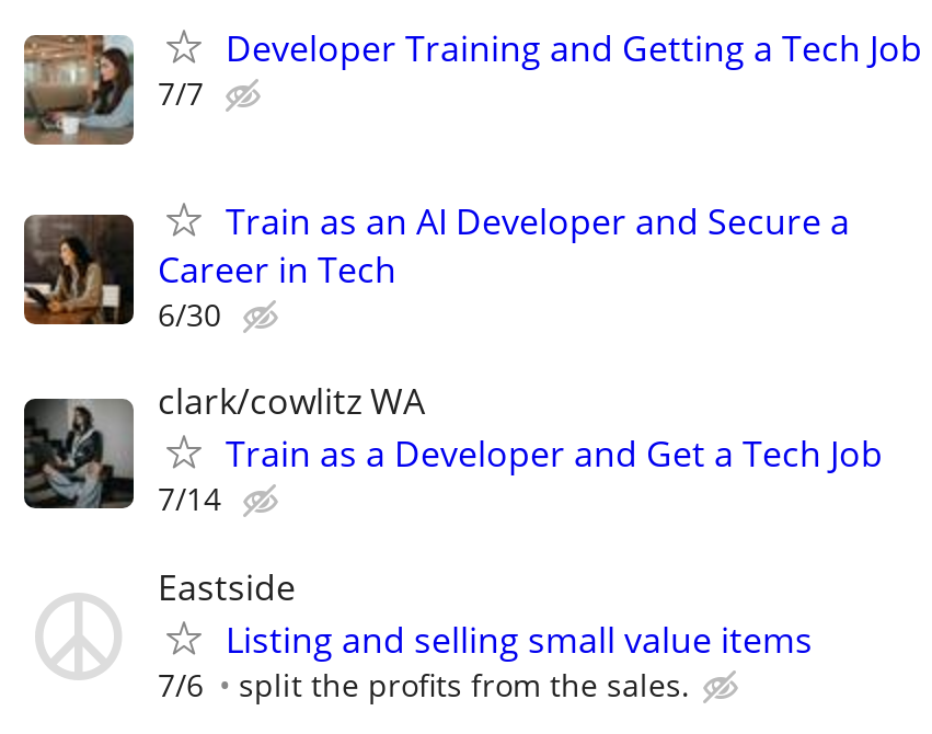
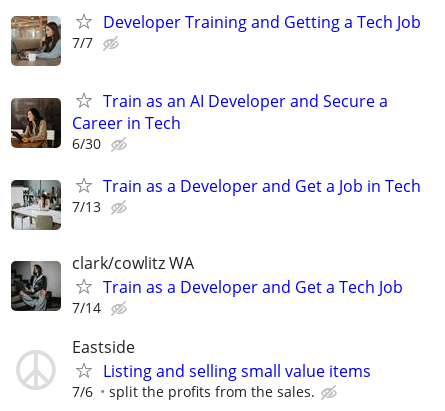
none -> [11,174,421,231] [image] | Train as a Developer and Get a Job in Tech | 7/13

